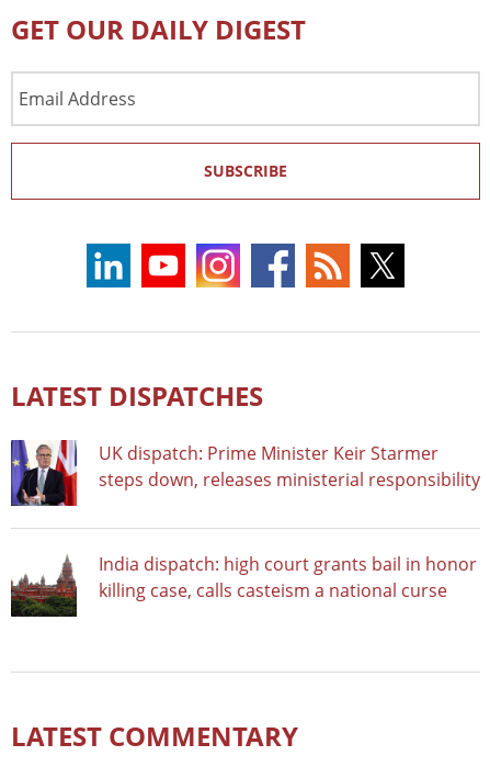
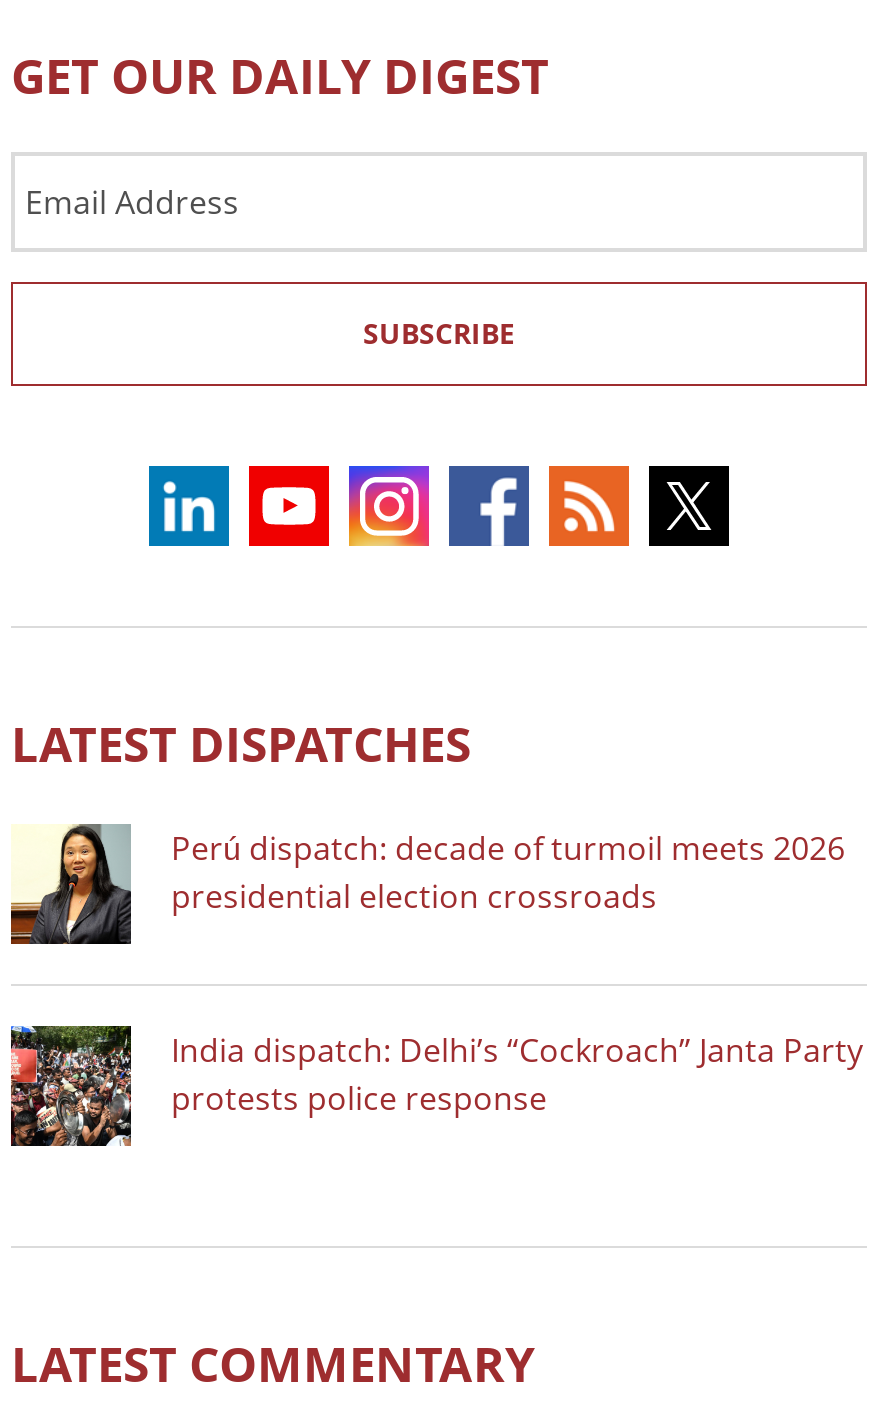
[10,439,480,507] [image] | UK dispatch: Prime Minister Keir Starmer | steps down, releases ministerial responsibility -> [9,822,845,946] [image] | Perú dispatch: decade of turmoil meets 2026 | presidential election crossroads
[11,551,477,618] [image] | India dispatch: high court grants bail in honor | killing case, calls casteism a national curse -> [9,1024,863,1148] [image] | India dispatch: Delhi’s “Cockroach” Janta Party | protests police response

